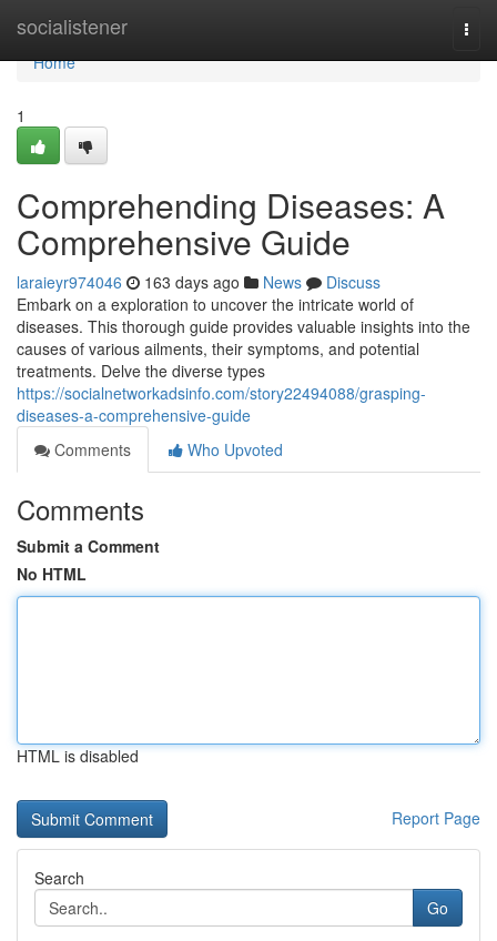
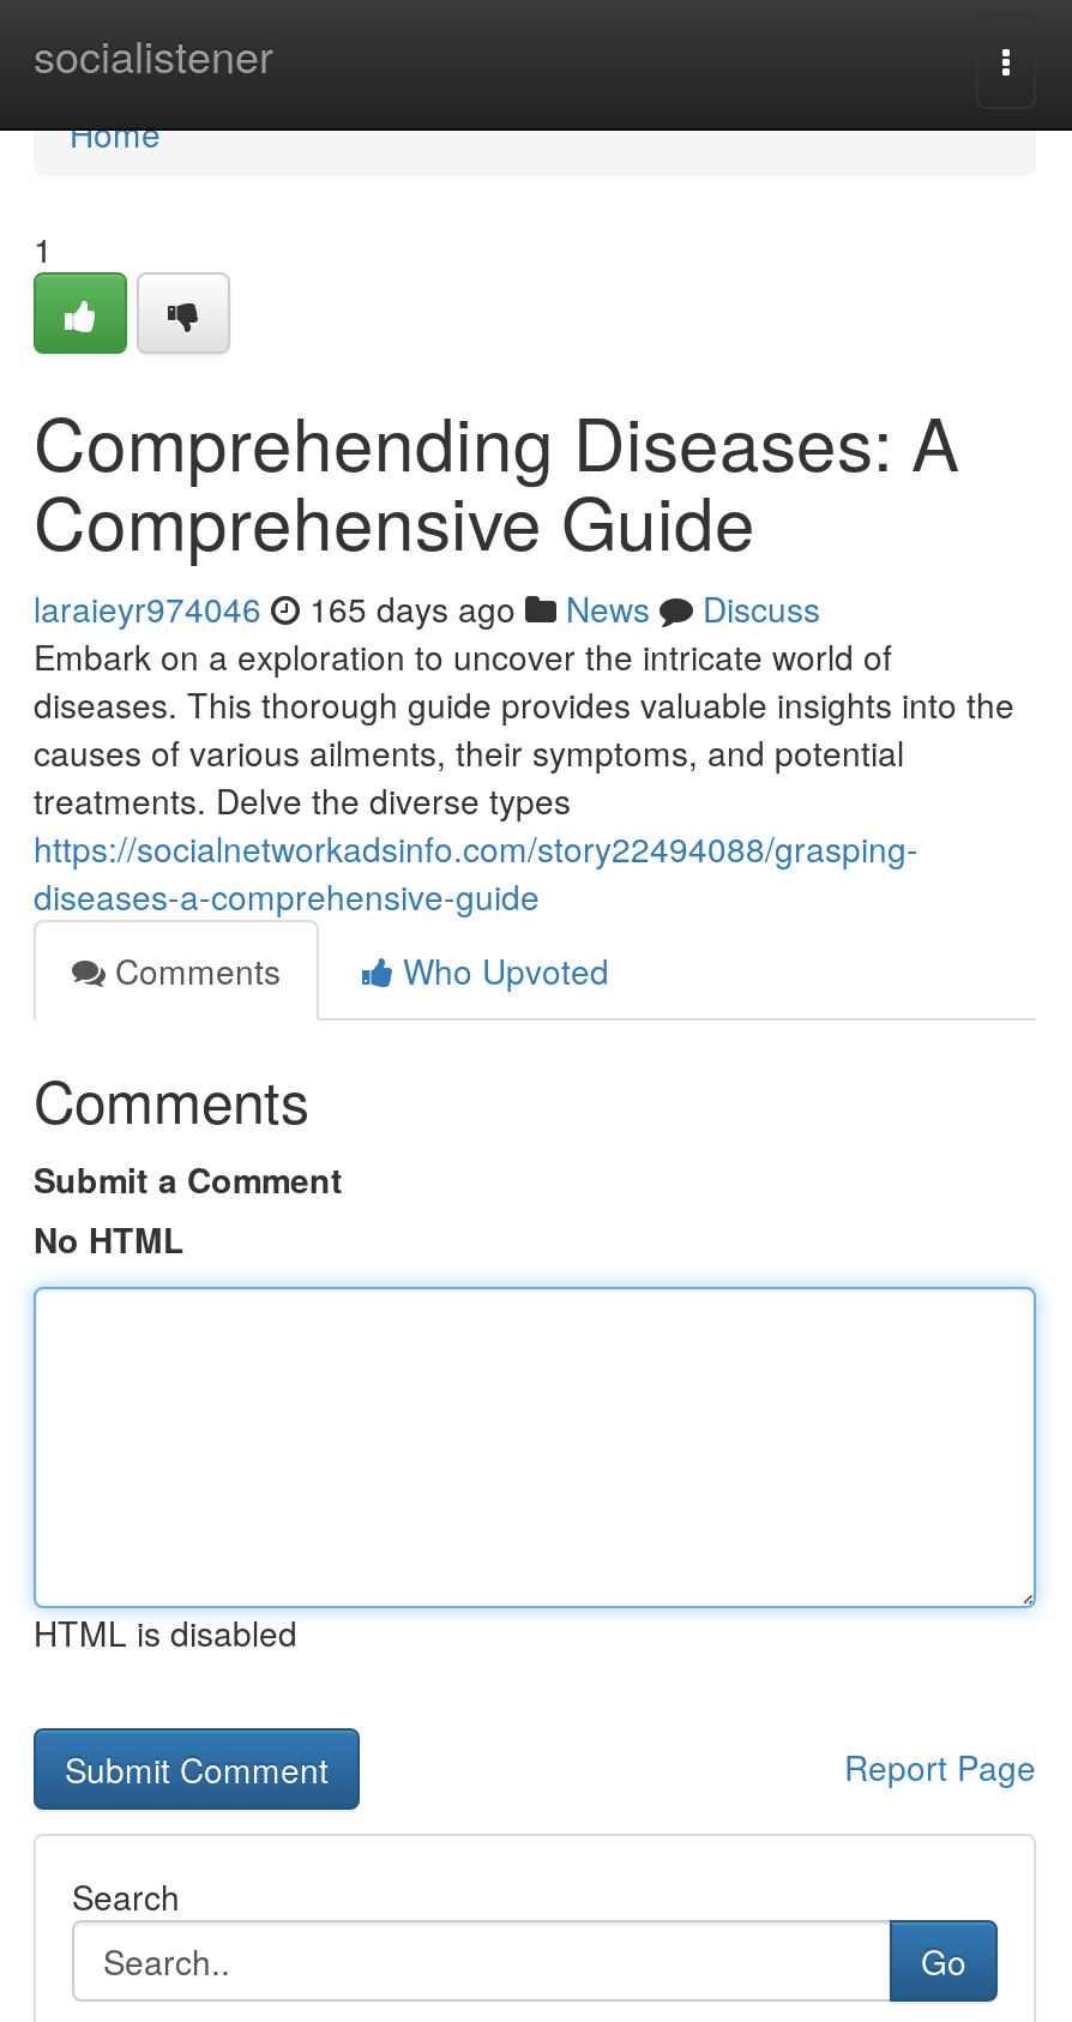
[17,271,381,293] laraieyr974046 163 days ago News Discuss -> [34,584,820,632] laraieyr974046 165 days ago News Discuss

